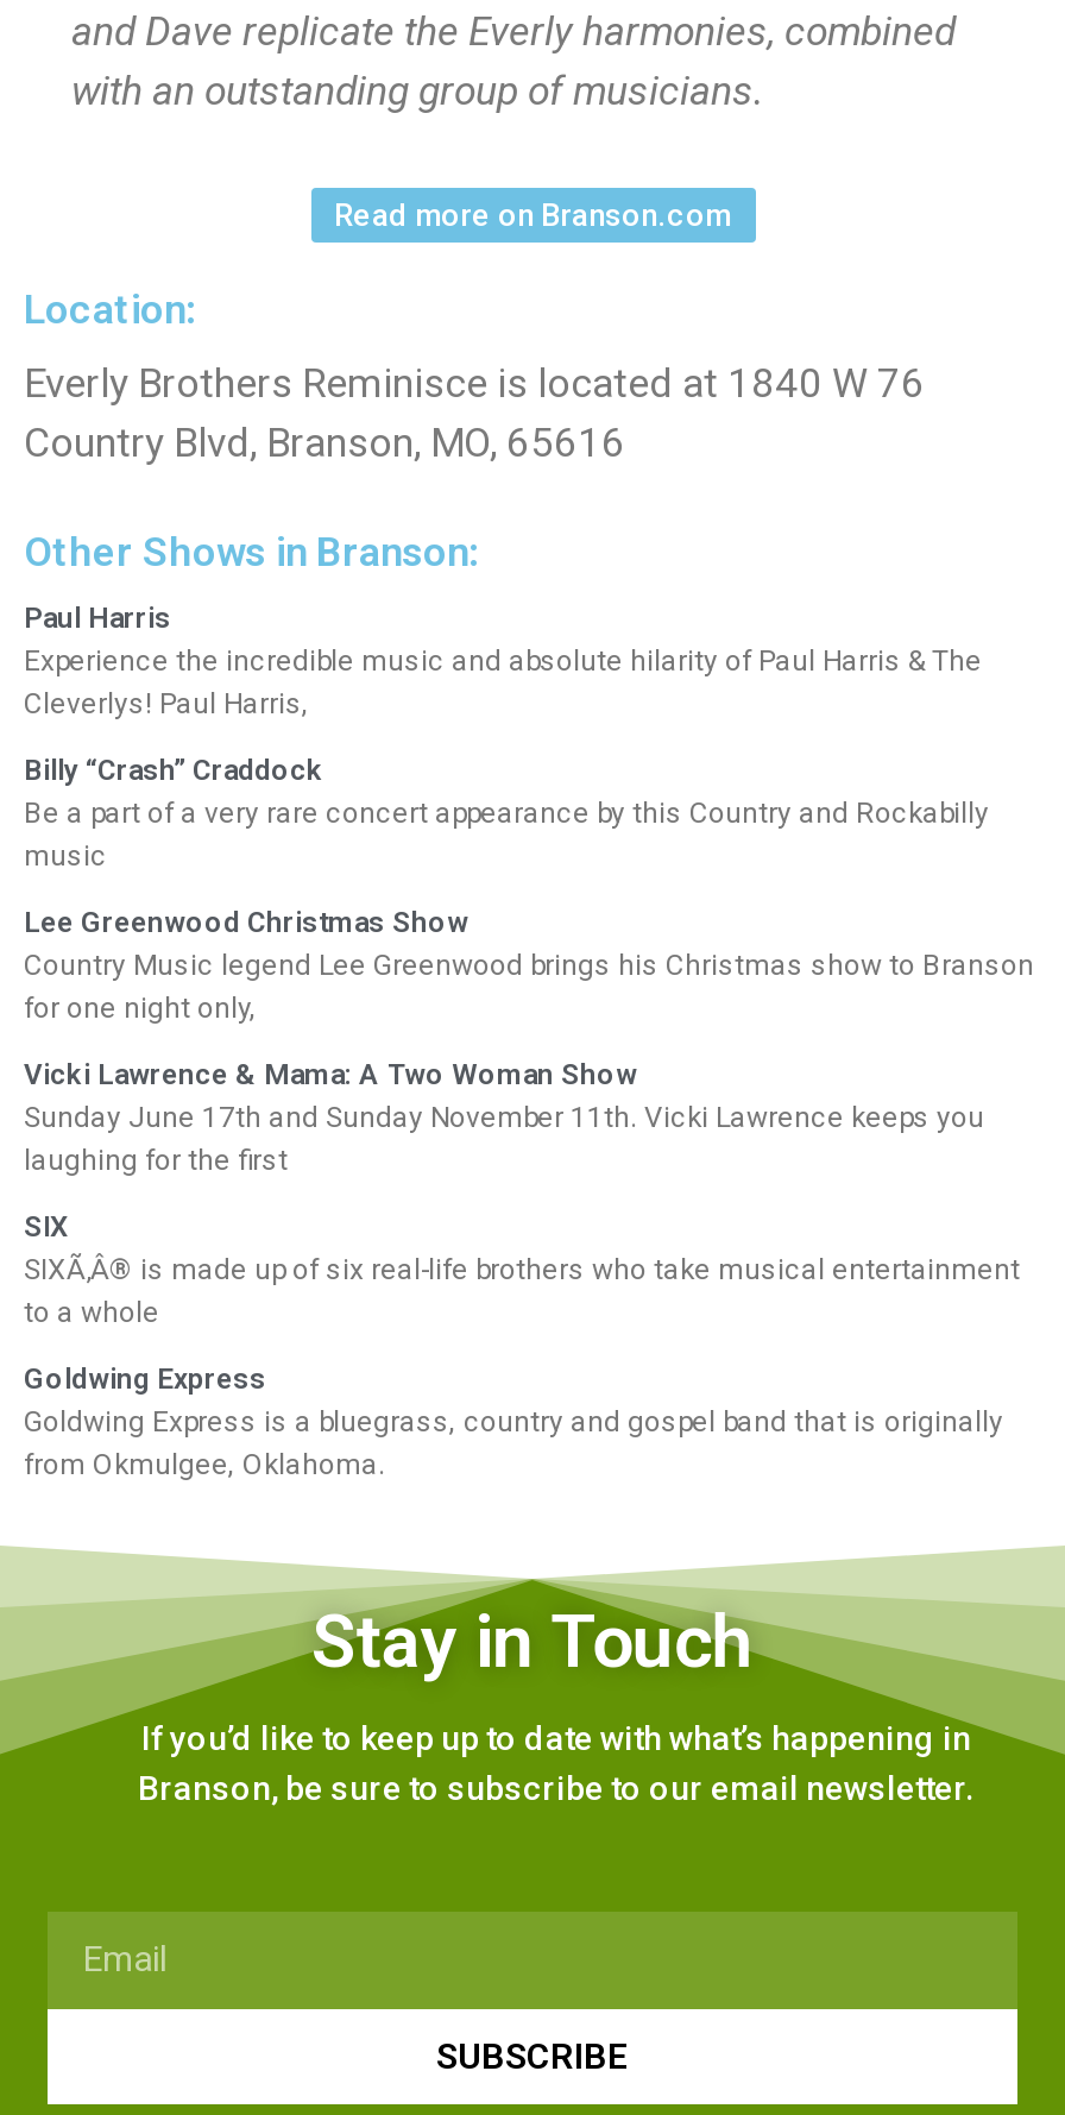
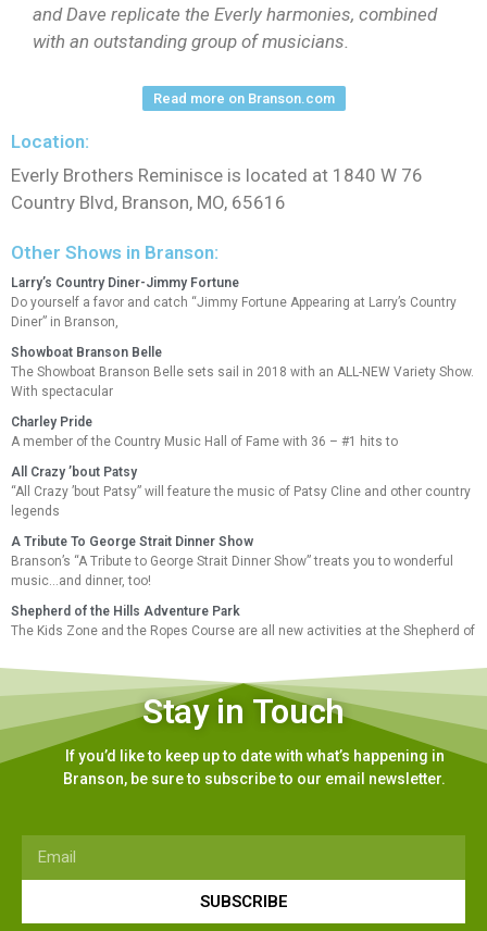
[24,602,982,720] Paul Harris | Experience the incredible music and absolute hilarity of Paul Harris & The | Cleverlys! Paul Harris, -> [11,275,457,330] Larry’s Country Diner-Jimmy Fortune | Do yourself a favor and catch “Jimmy Fortune Appearing at Larry’s Country | Diner” in Branson,
[24,754,989,873] Billy “Crash” Craddock | Be a part of a very rare concert appearance by this Country and Rockabilly | music -> [11,345,474,399] Showboat Branson Belle | The Showboat Branson Belle sets sail in 2018 with an ALL-NEW Variety Show. | With spectacular
[24,906,1034,1025] Lee Greenwood Christmas Show | Country Music legend Lee Greenwood brings his Christmas show to Branson | for one night only, -> [11,414,398,449] Charley Pride | A member of the Country Music Hall of Fame with 36 – #1 hits to
[24,1058,984,1177] Vicki Lawrence & Mama: A Two Woman Show | Sunday June 17th and Sunday November 11th. Vicki Lawrence keeps you | laughing for the first -> [11,464,471,519] All Crazy ’bout Patsy | “All Crazy ’bout Patsy” will feature the music of Patsy Cline and other country | legends
[24,1210,1020,1329] SIX | SIXÃ‚Â® is made up of six real-life brothers who take musical entertainment | to a whole -> [11,534,453,588] A Tribute To George Strait Dinner Show | Branson’s “A Tribute to George Strait Dinner Show” treats you to wonderful | music…and dinner, too!
[24,1362,1003,1481] Goldwing Express | Goldwing Express is a bluegrass, country and gospel band that is originally | from Okmulgee, Oklahoma. -> [11,604,475,638] Shepherd of the Hills Adventure Park | The Kids Zone and the Ropes Course are all new activities at the Shepherd of

